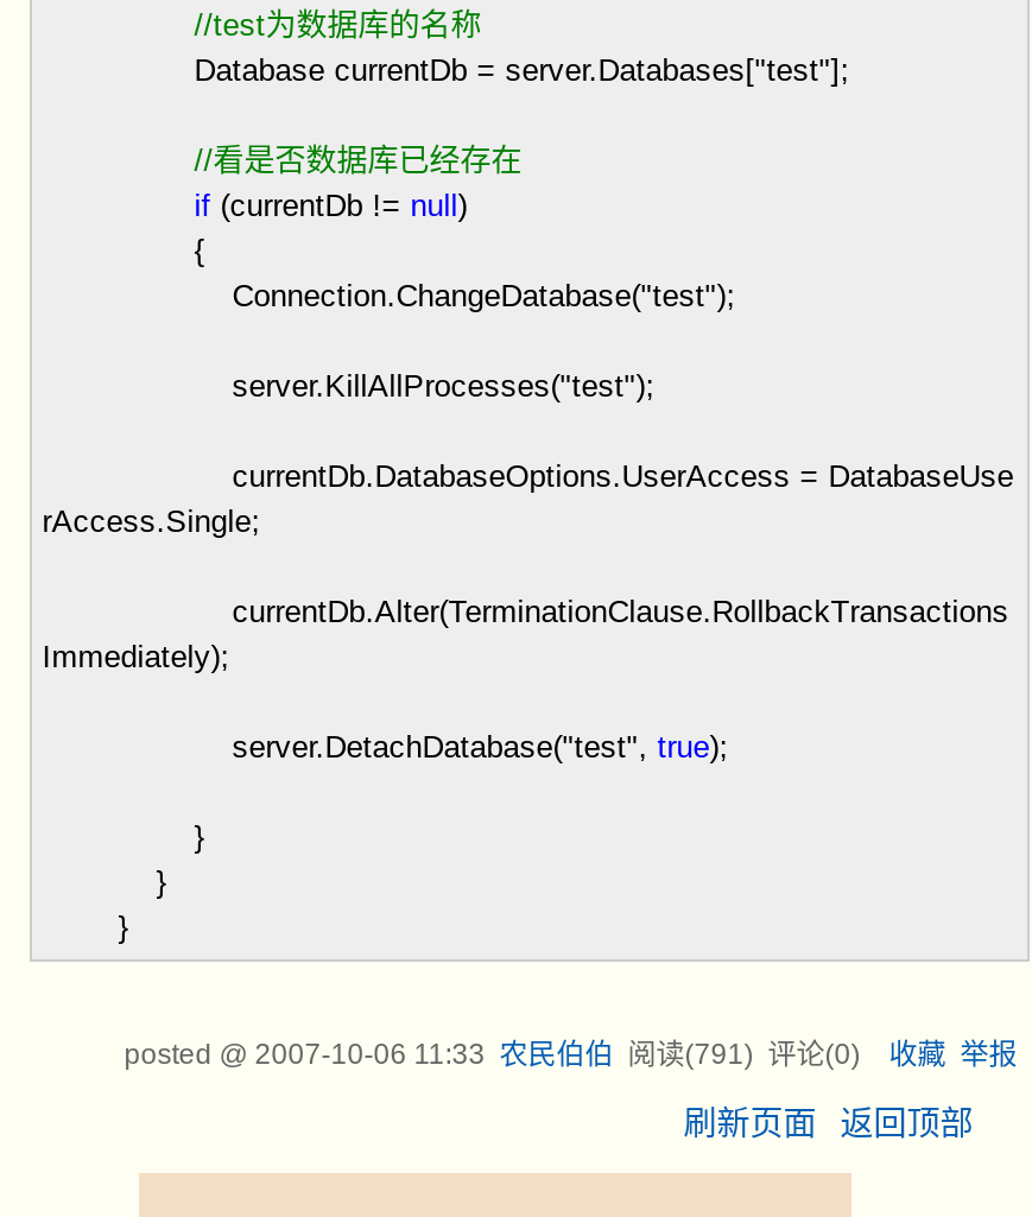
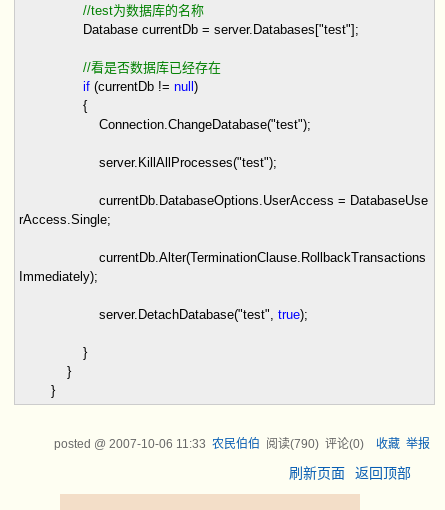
[124,1038,1017,1071] posted @ 2007-10-06 11:33 农民伯伯阅读(791) 评论(0)收藏 举报 -> [54,437,430,451] posted @ 2007-10-06 11:33 农民伯伯阅读(790) 评论(0)收藏 举报

